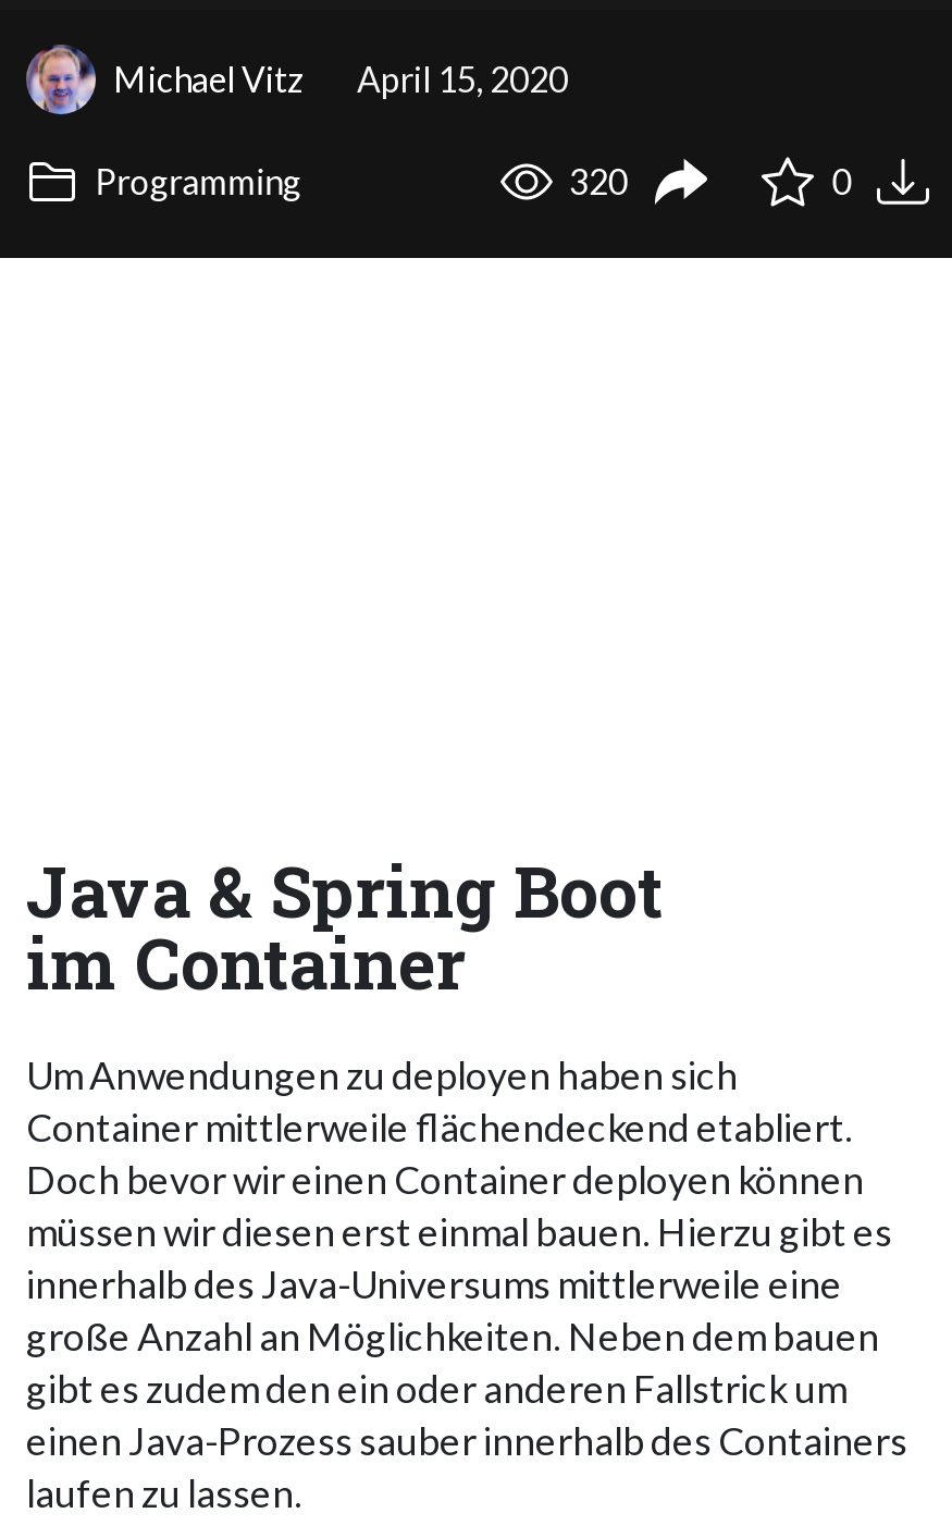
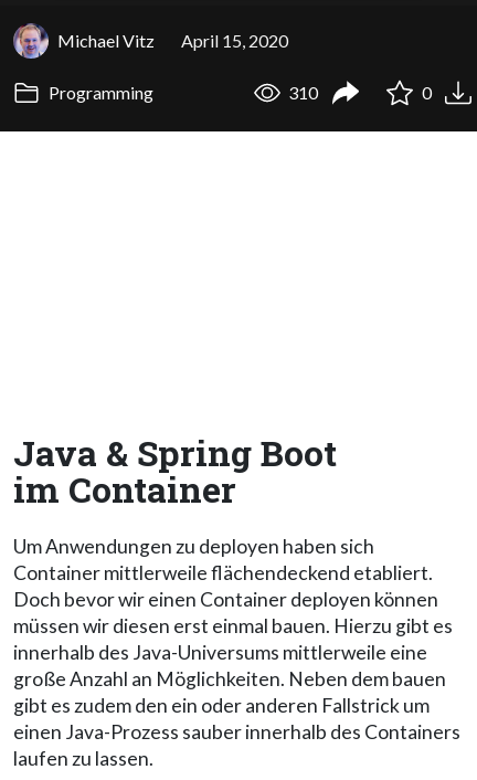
[562,161,628,202] 320 -> [285,82,318,103] 310

